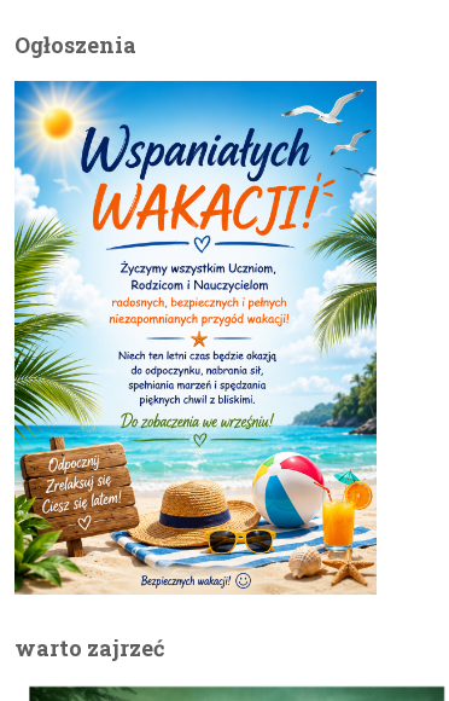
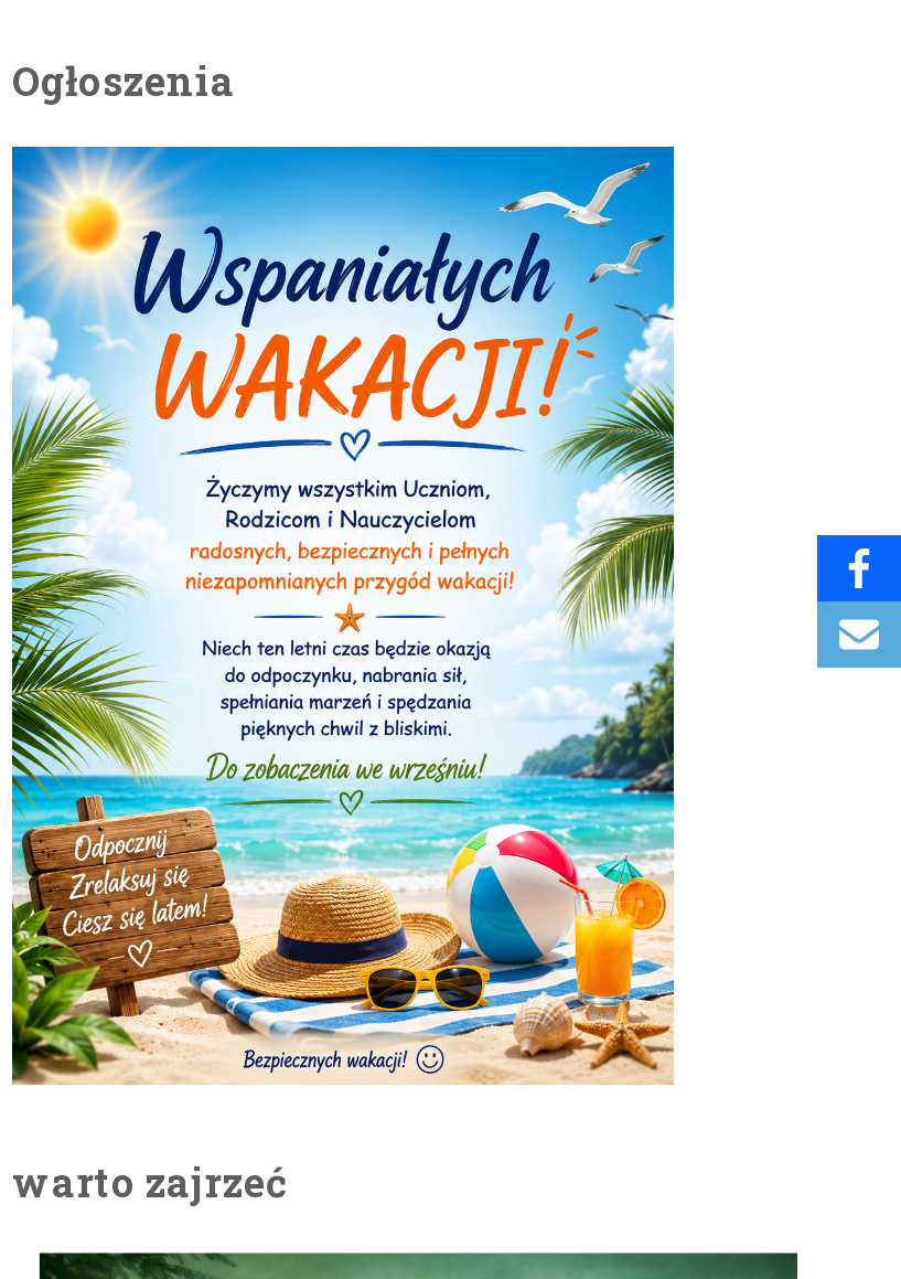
none -> [815,533,894,670] [image]

